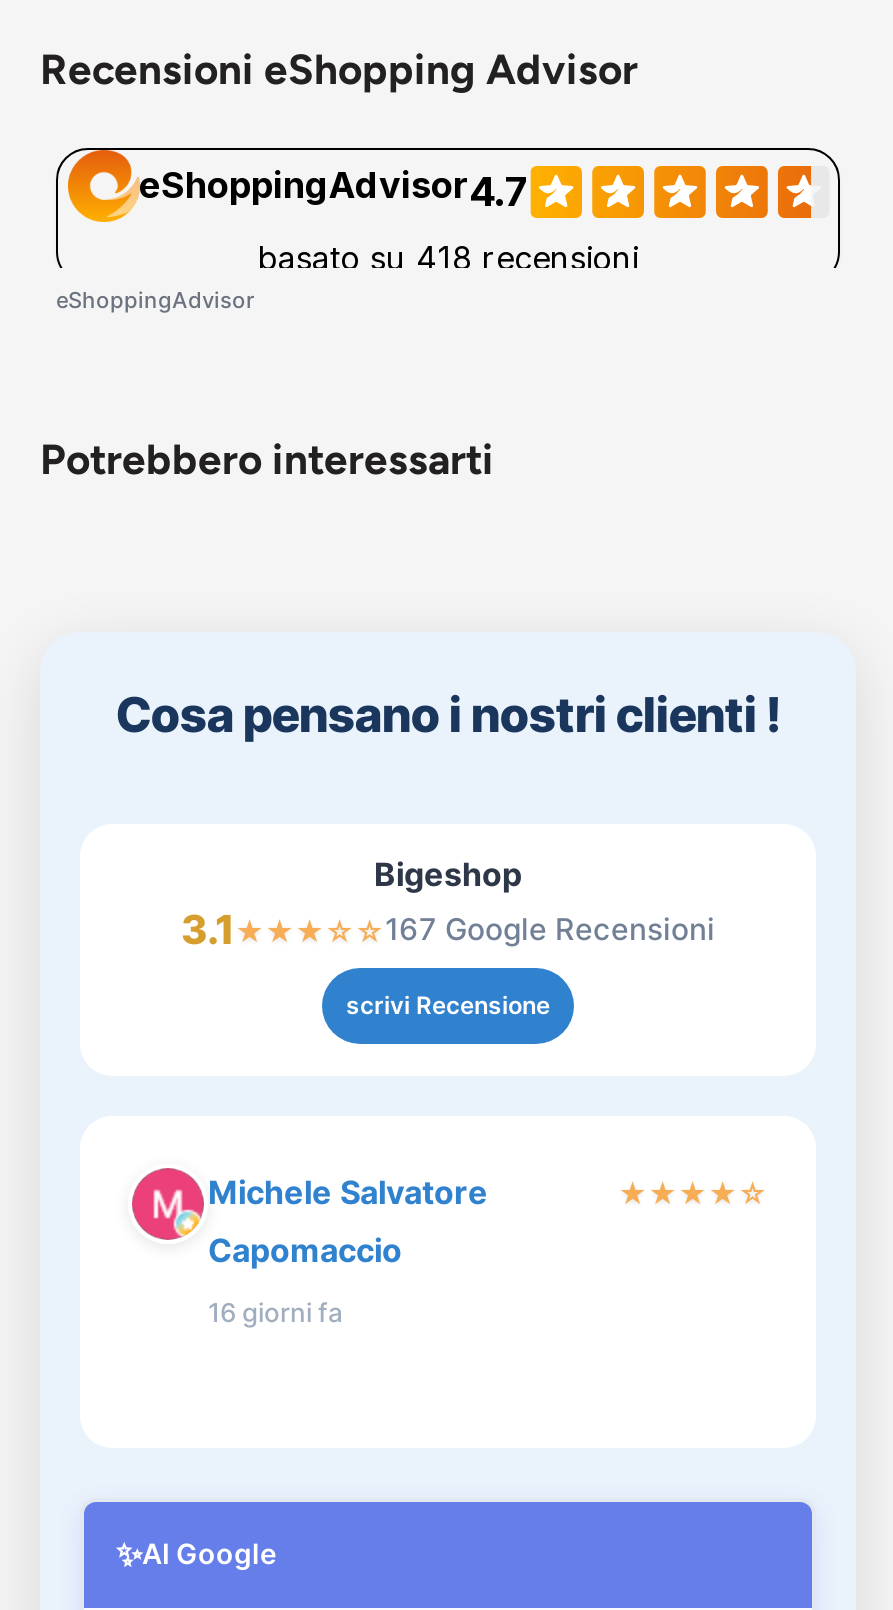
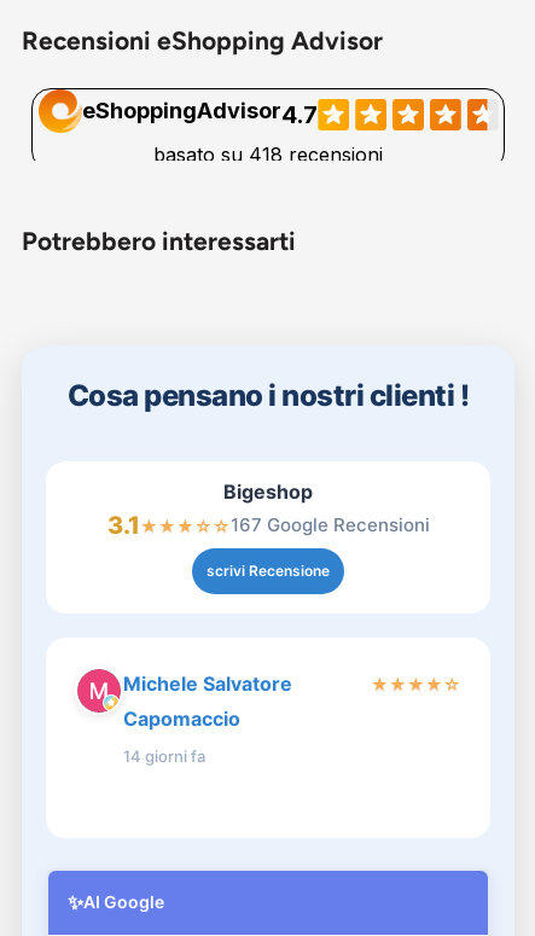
[56,285,254,313] eShoppingAdvisor -> none
[208,1295,342,1327] 16 giorni fa -> [123,746,205,765] 14 giorni fa

